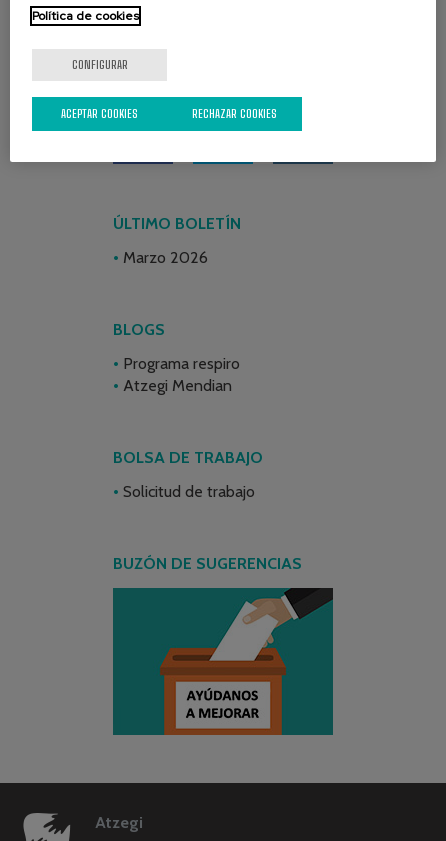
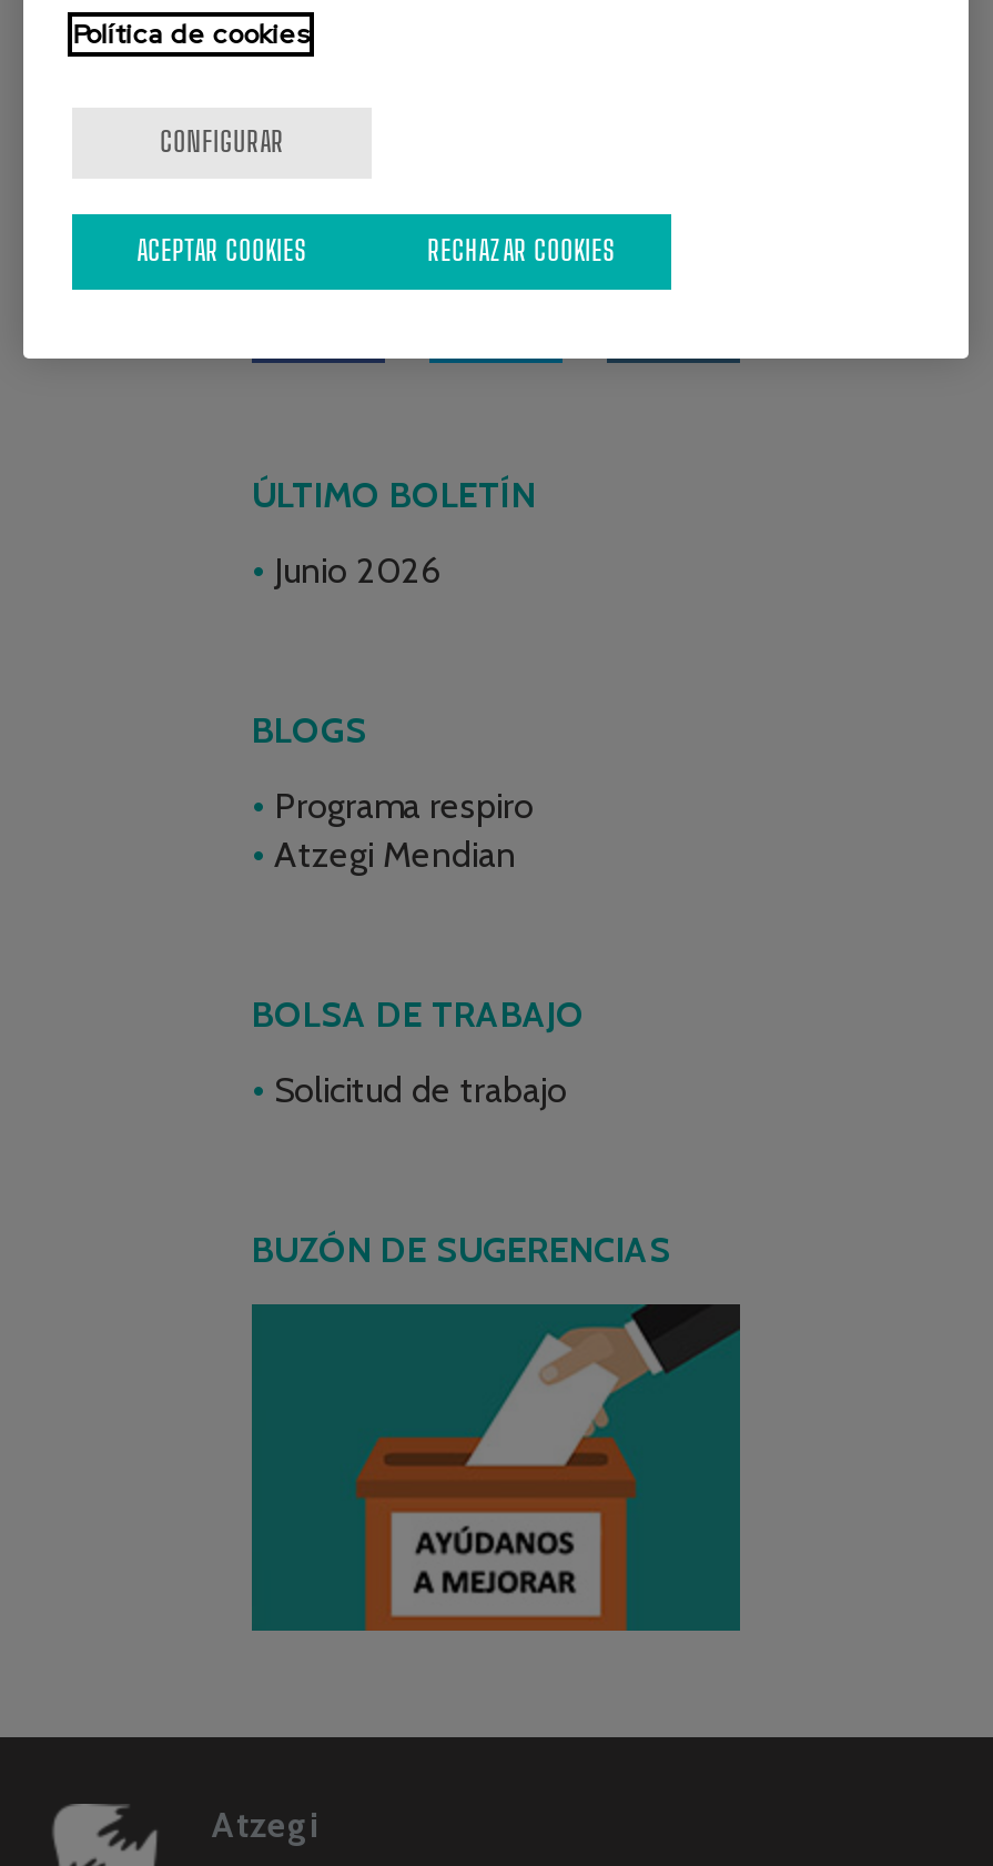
[123,248,208,267] Marzo 2026 -> [274,549,440,592] Junio 2026

